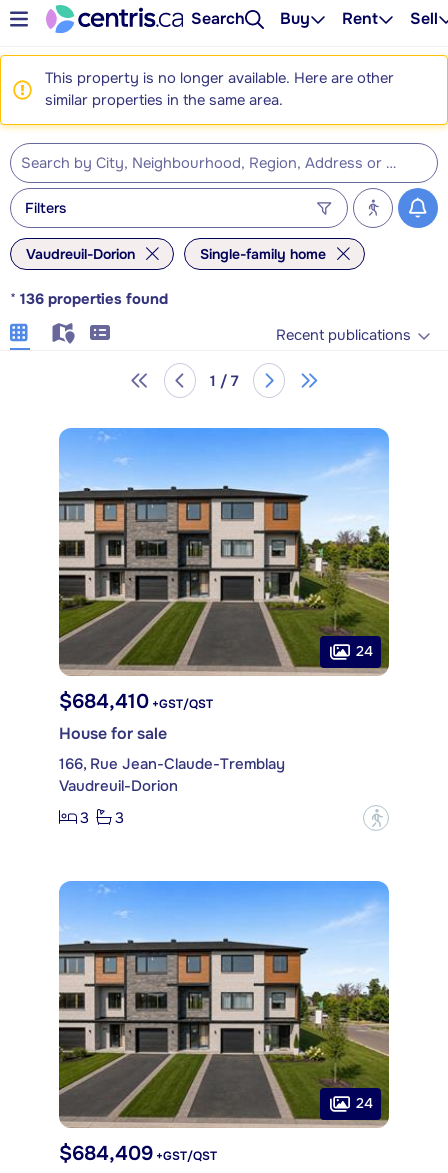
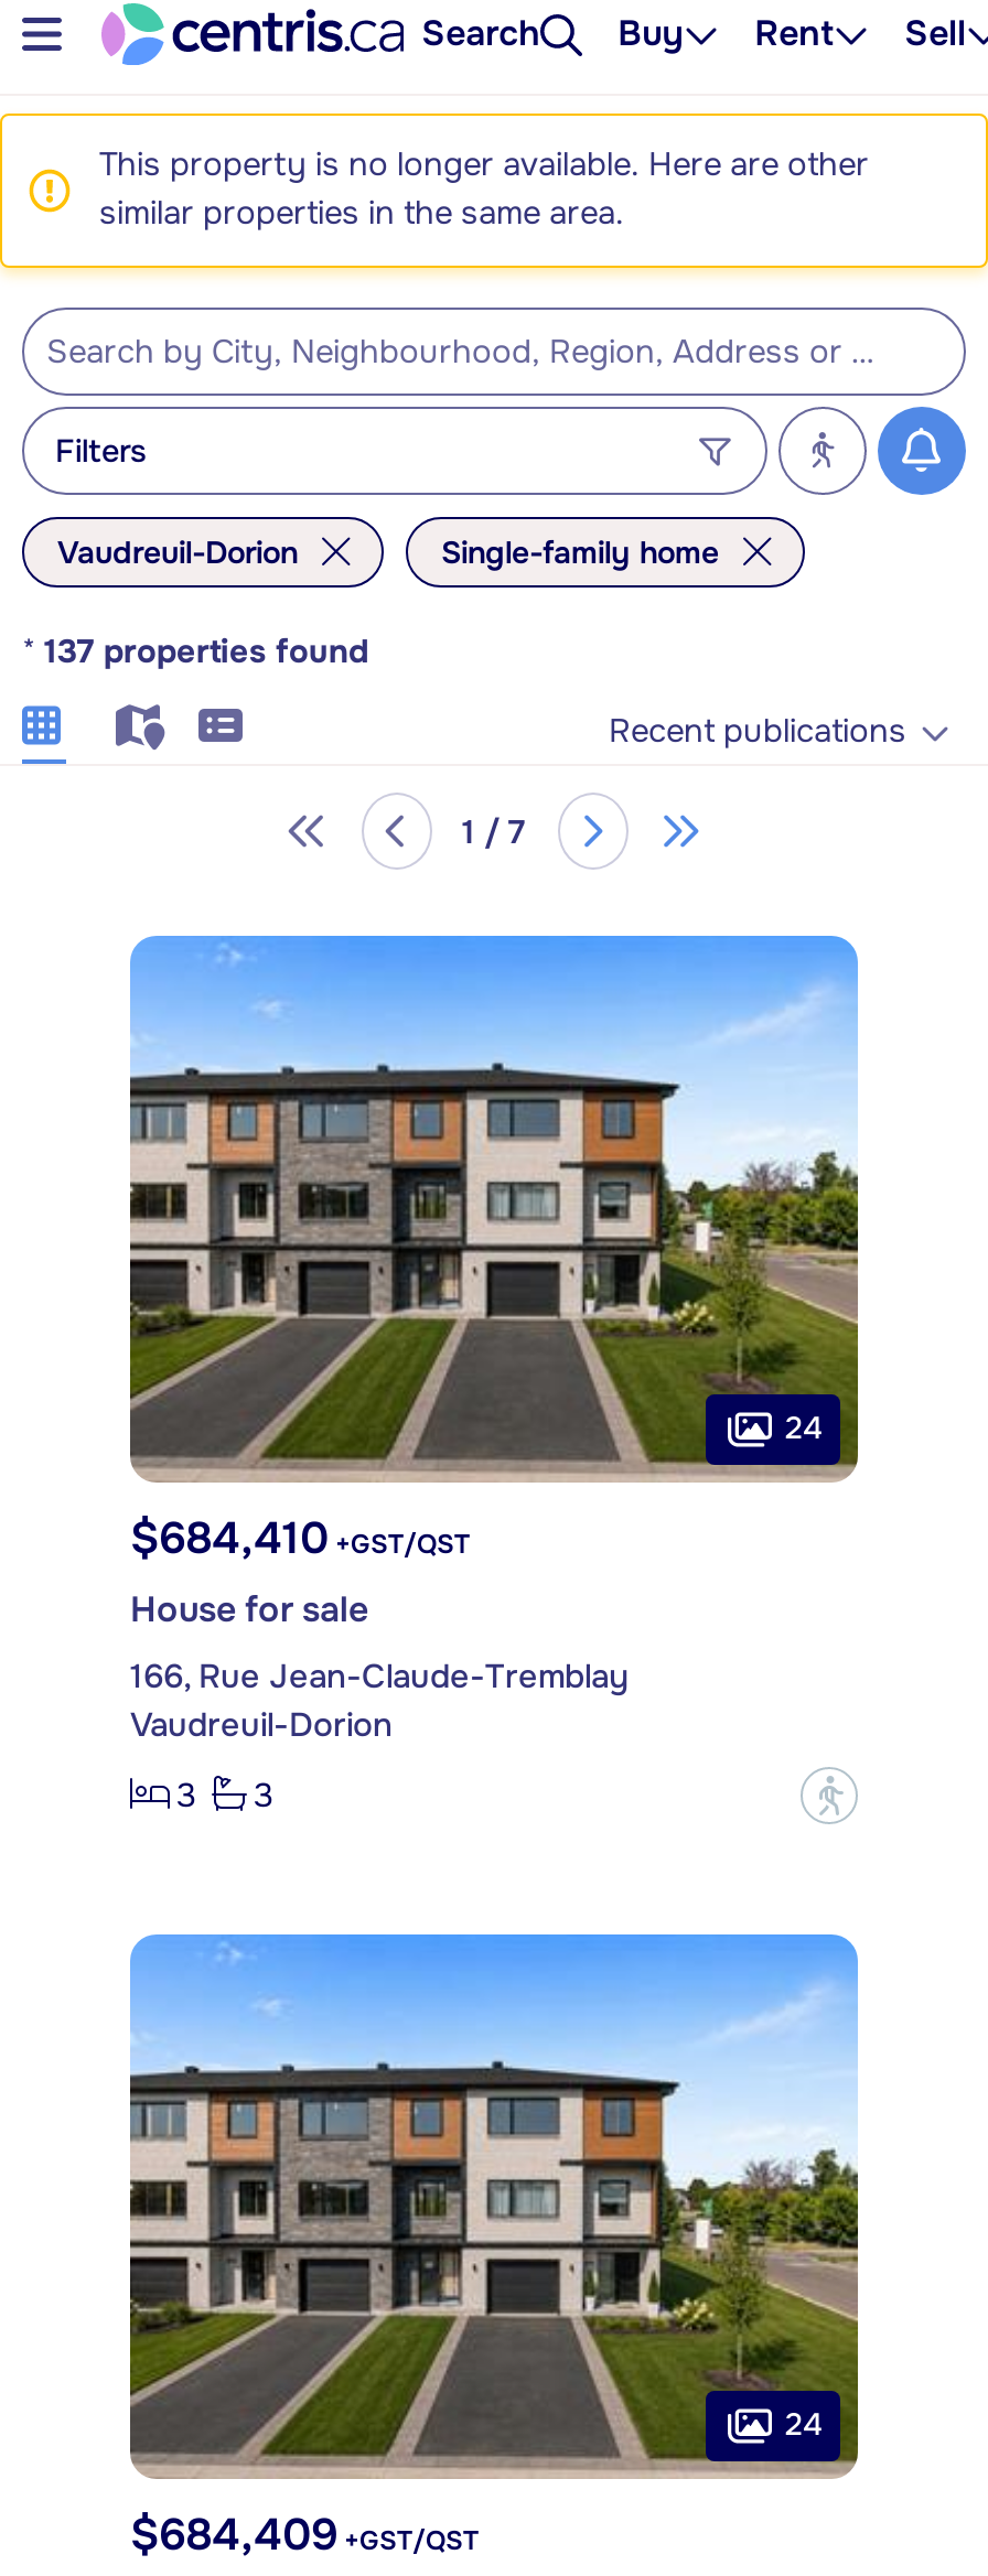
[10,290,168,309] * 136 properties found -> [22,632,368,673] * 137 properties found

